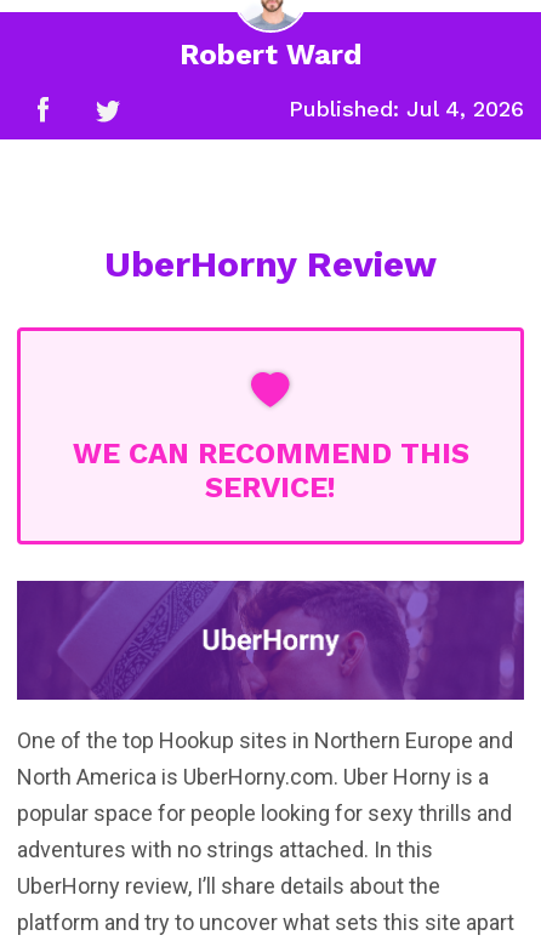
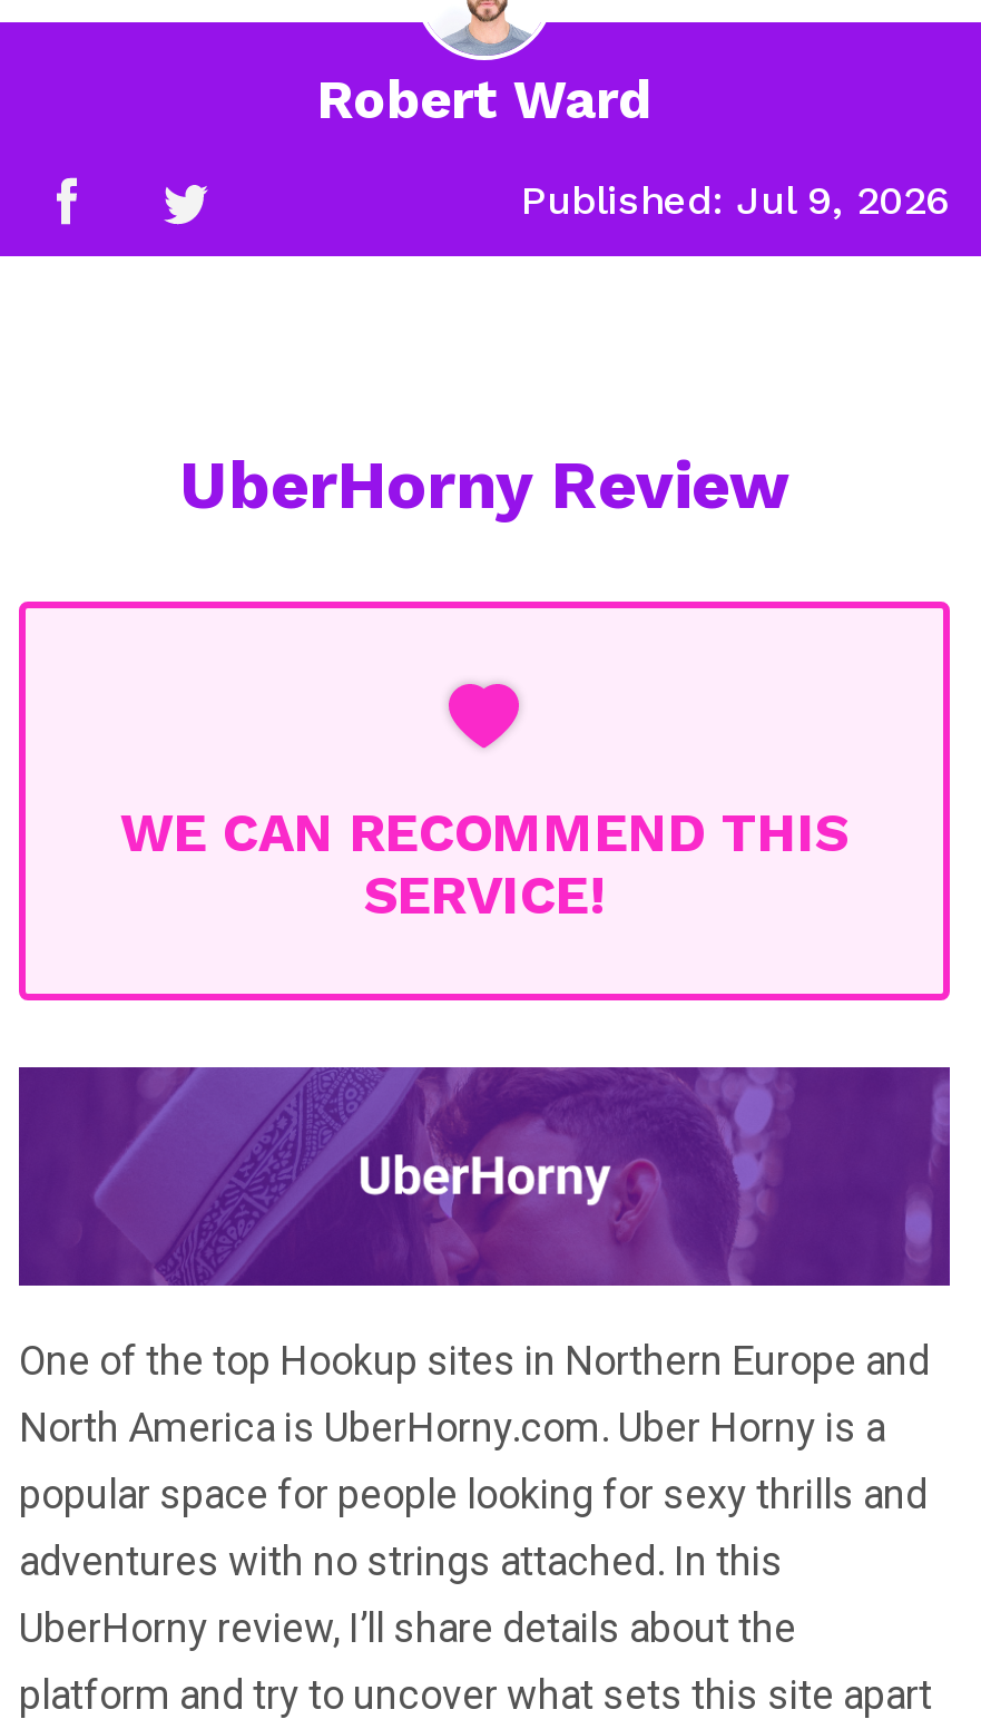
[289,96,524,121] Published: Jul 4, 2026 -> [520,176,950,223] Published: Jul 9, 2026

